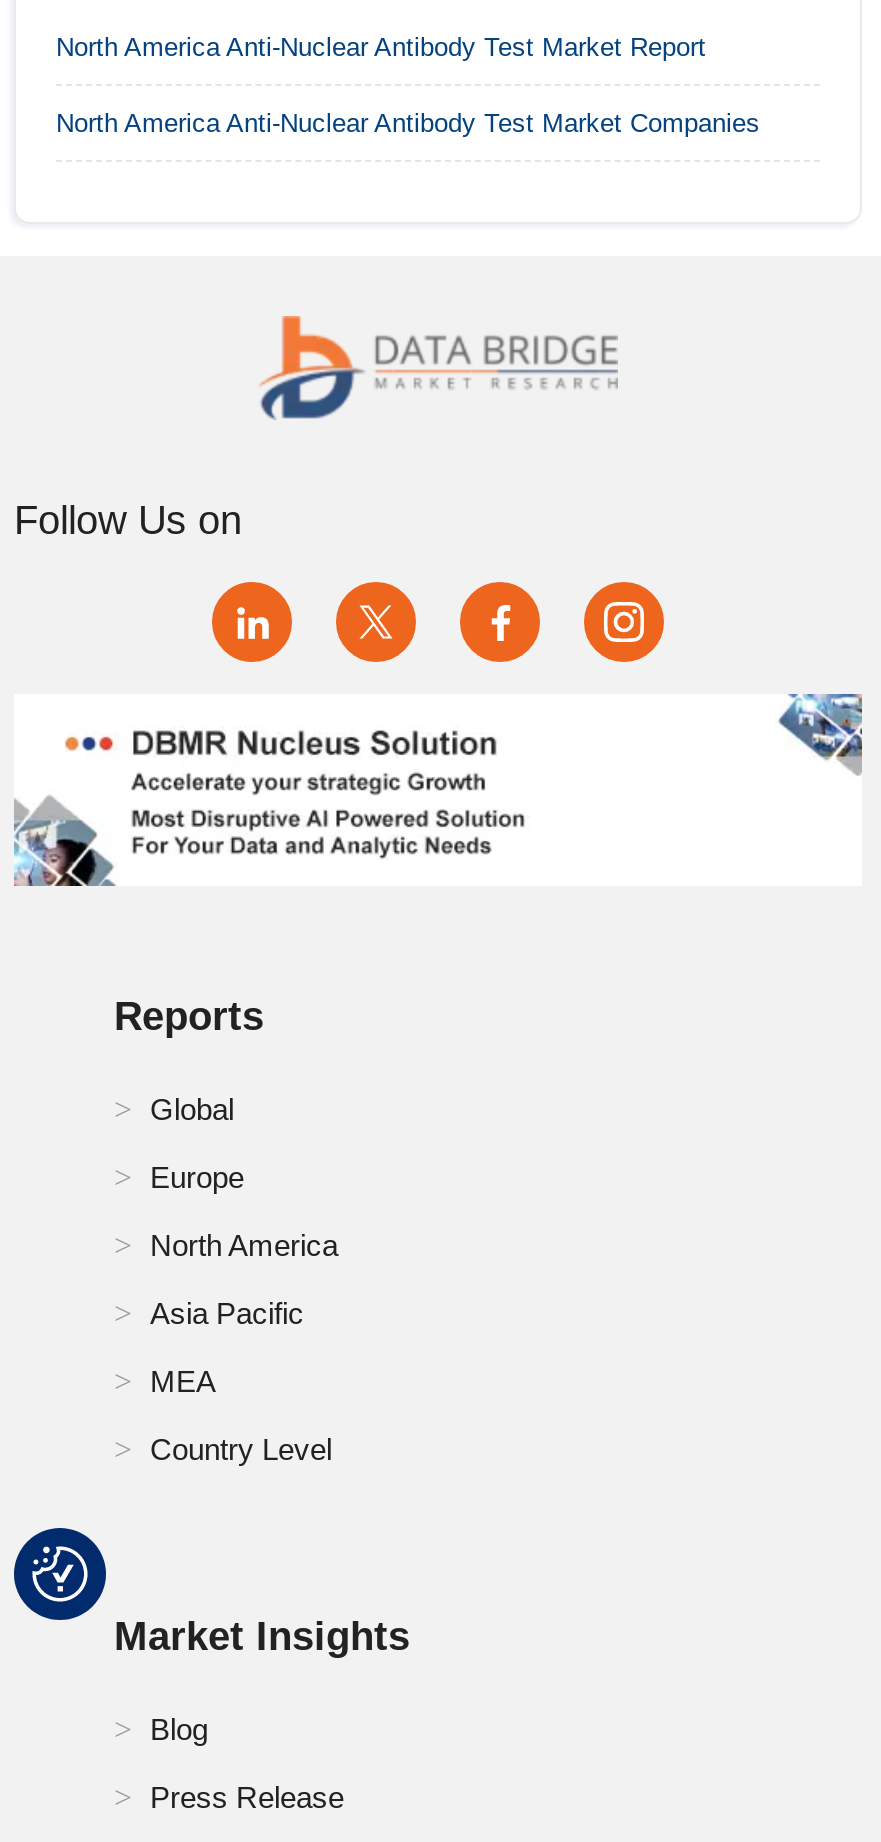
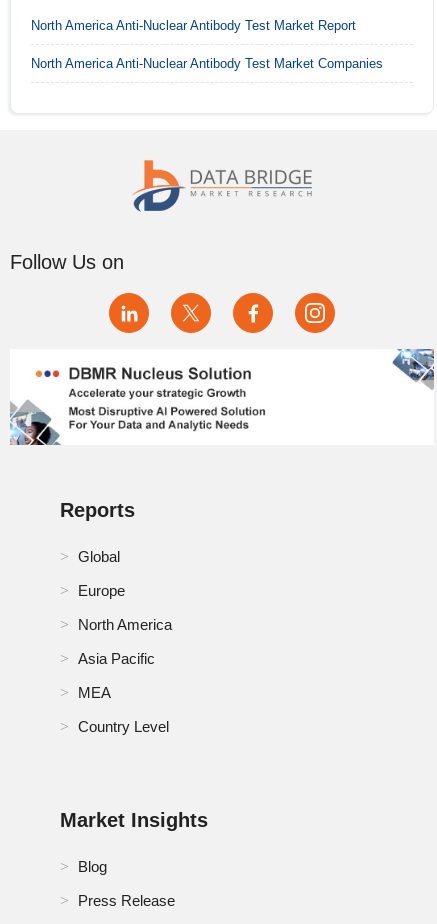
[12,1526,108,1622] [image] -> none

